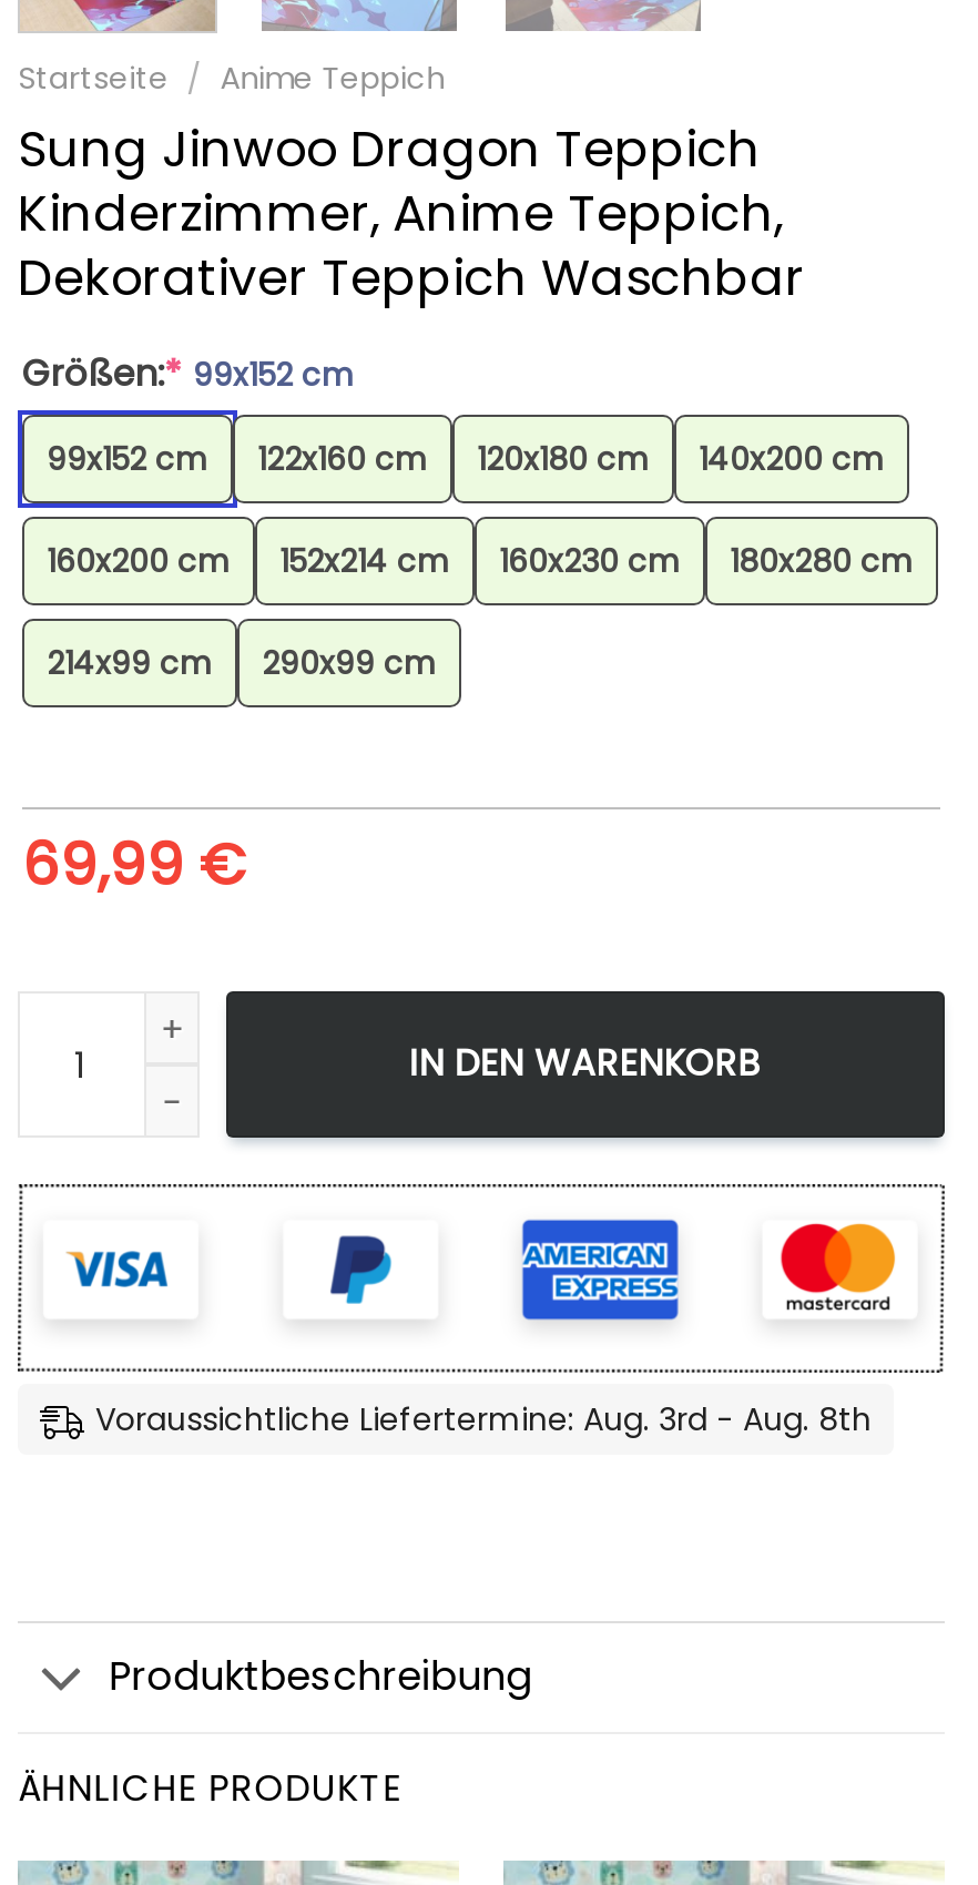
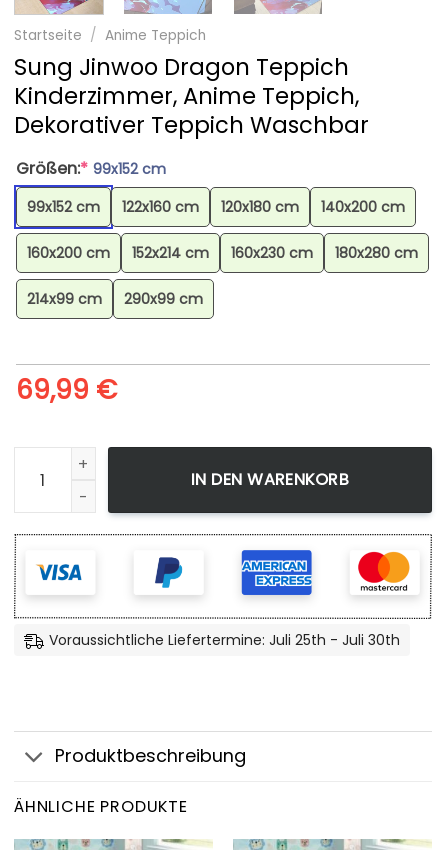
[95,1396,872,1441] Voraussichtliche Liefertermine: Aug. 3rd - Aug. 8th -> [49,630,400,650] Voraussichtliche Liefertermine: Juli 25th - Juli 30th

